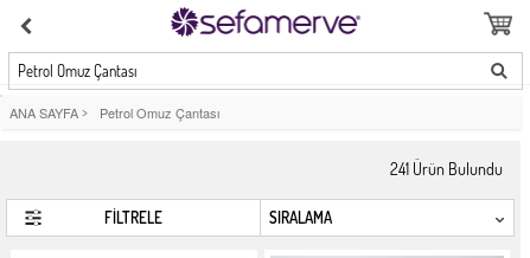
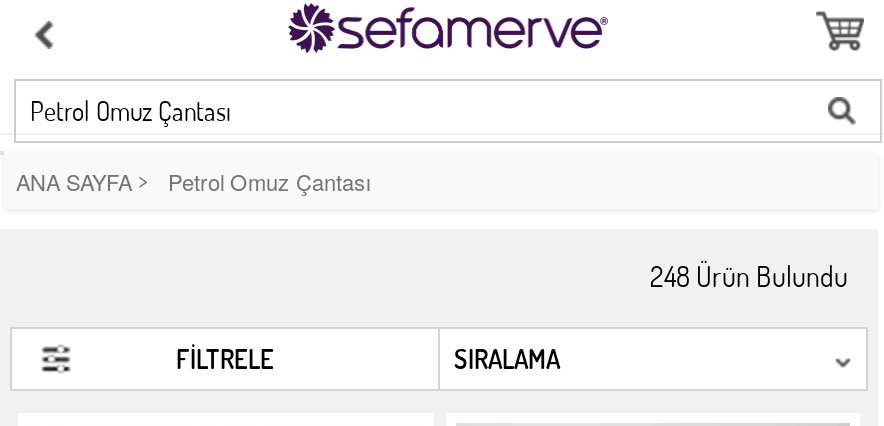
[390,159,503,179] 241 Ürün Bulundu -> [650,259,848,293] 248 Ürün Bulundu

